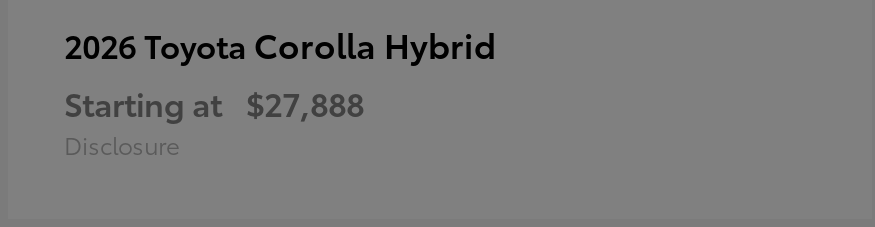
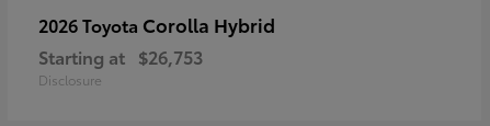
[64,80,364,126] Starting at $27,888 -> [38,44,203,69] Starting at $26,753

